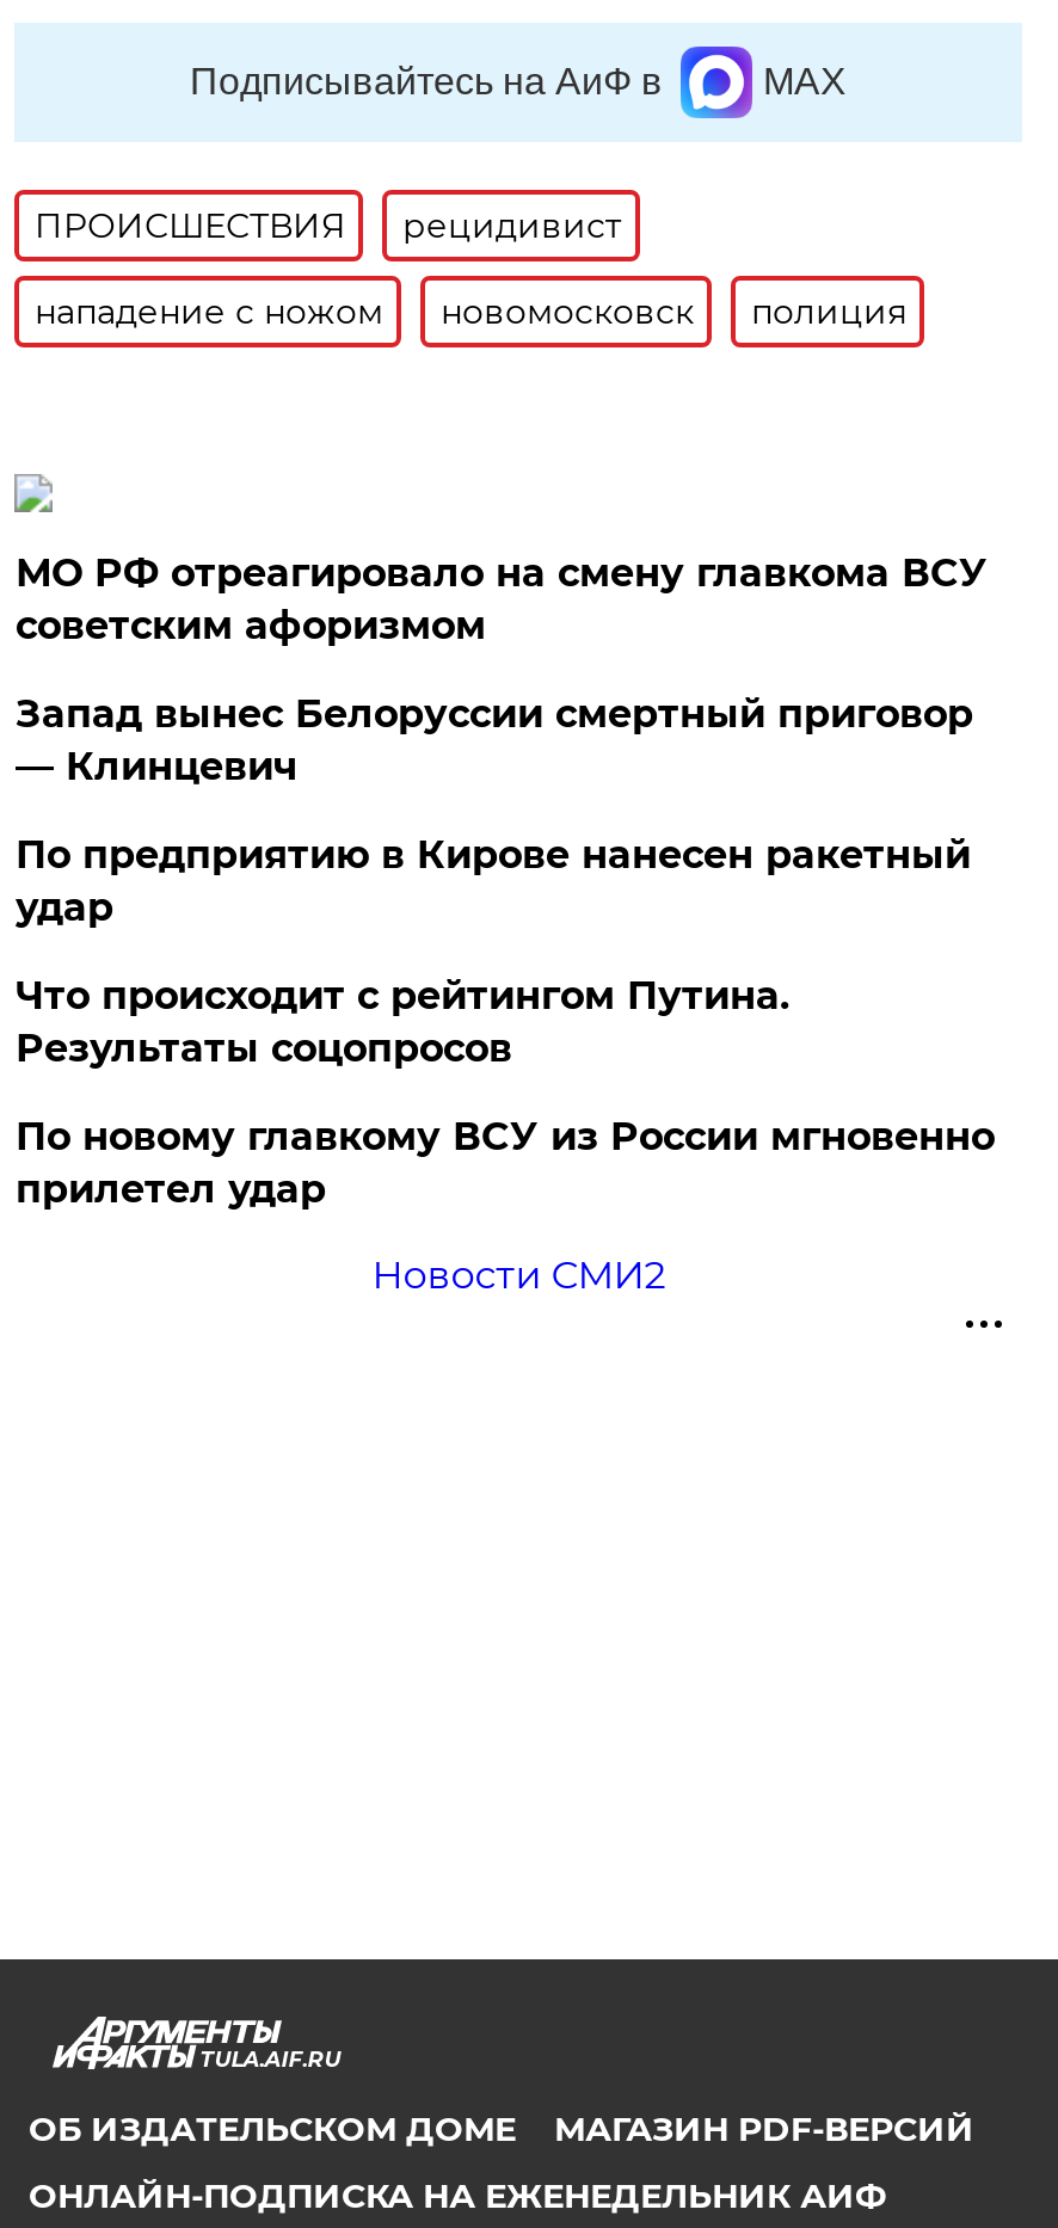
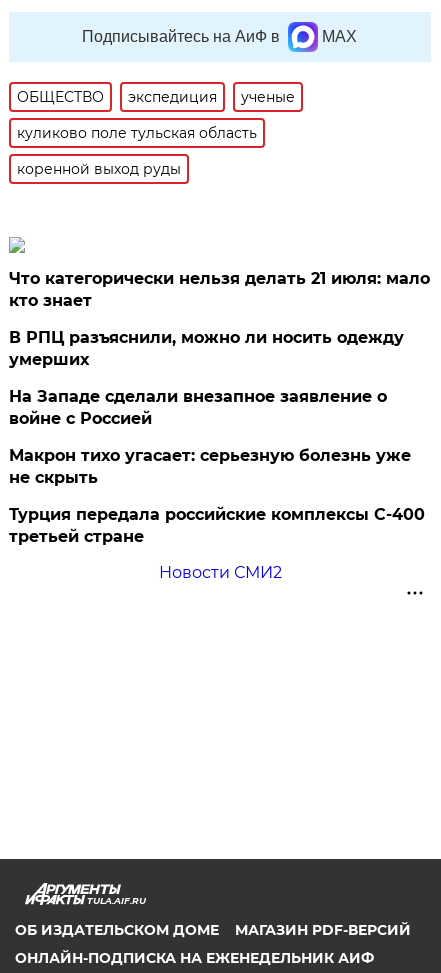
[34,204,906,333] ПРОИСШЕСТВИЯ | рецидивист | нападение с ножом | новомосковск | полиция -> [17,88,295,178] ОБЩЕСТВО | экспедиция | ученые | куликово поле тульская область | коренной выход руды
[15,550,994,1212] МО РФ отреагировало на смену главкома ВСУ | советским афоризмом | Запад вынес Белоруссии смертный приговор | — Клинцевич | По предприятию в Кирове нанесен ракетный | удар | Что происходит с рейтингом Путина. | Результаты соцопросов | По новому главкому ВСУ из России мгновенно | прилетел удар -> [9,269,430,546] Что категорически нельзя делать 21 июля: мало | кто знает | В РПЦ разъяснили, можно ли носить одежду | умерших | На Западе сделали внезапное заявление о | войне с Россией | Макрон тихо угасает: серьезную болезнь уже | не скрыть | Турция передала российские комплексы С-400 | третьей стране

